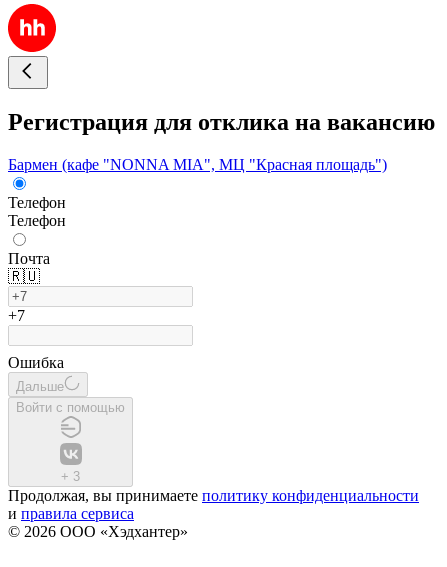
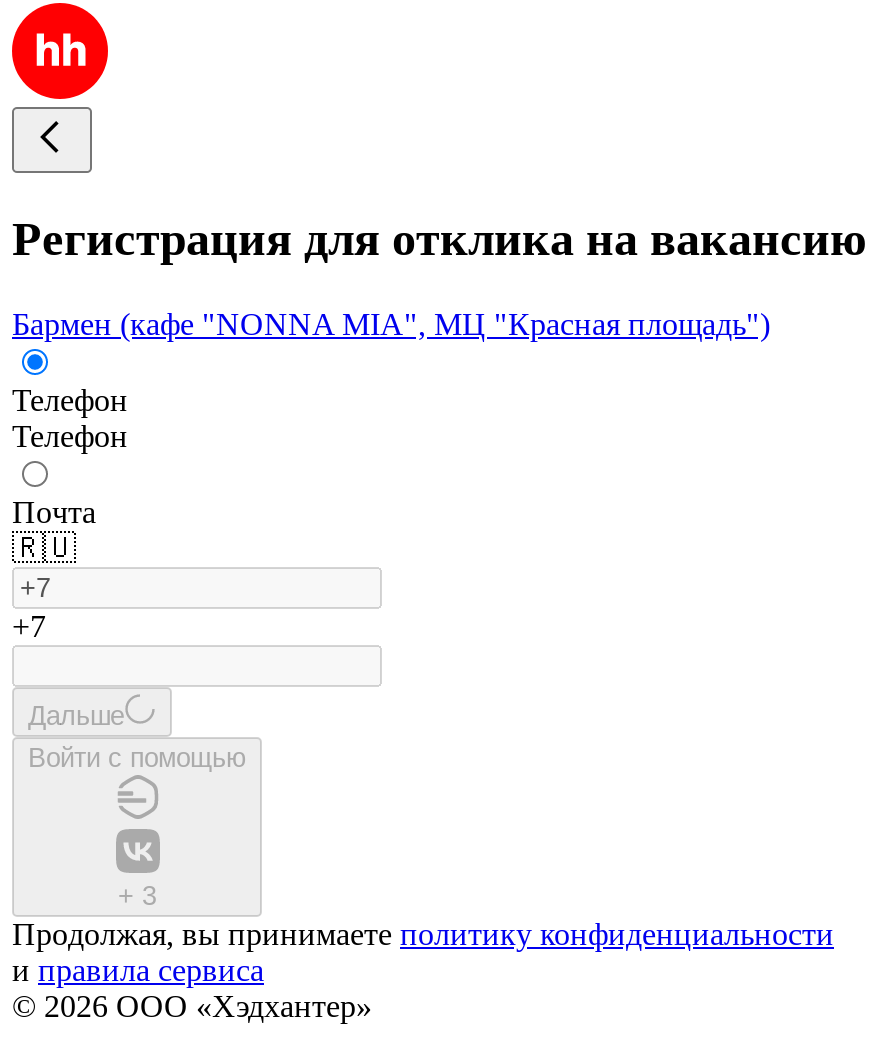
[8,354,64,371] Ошибка -> none

